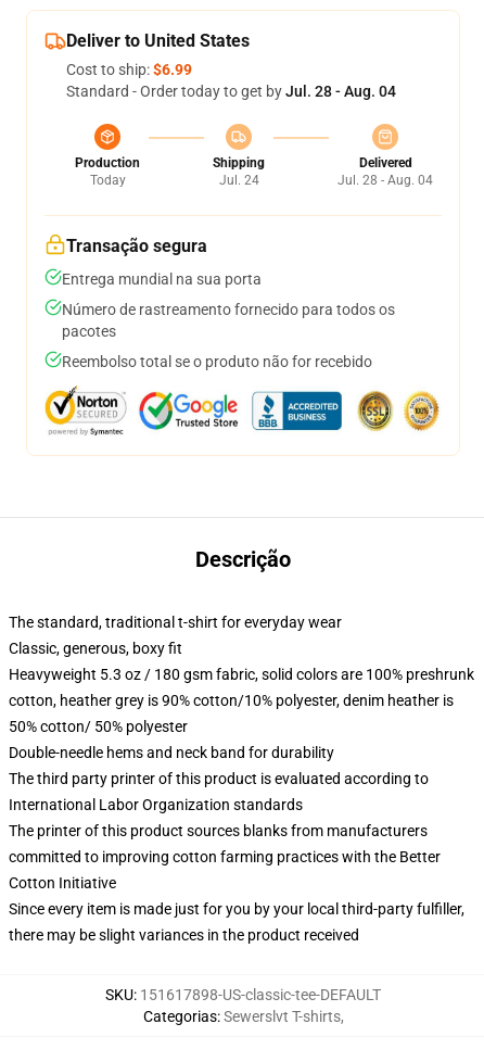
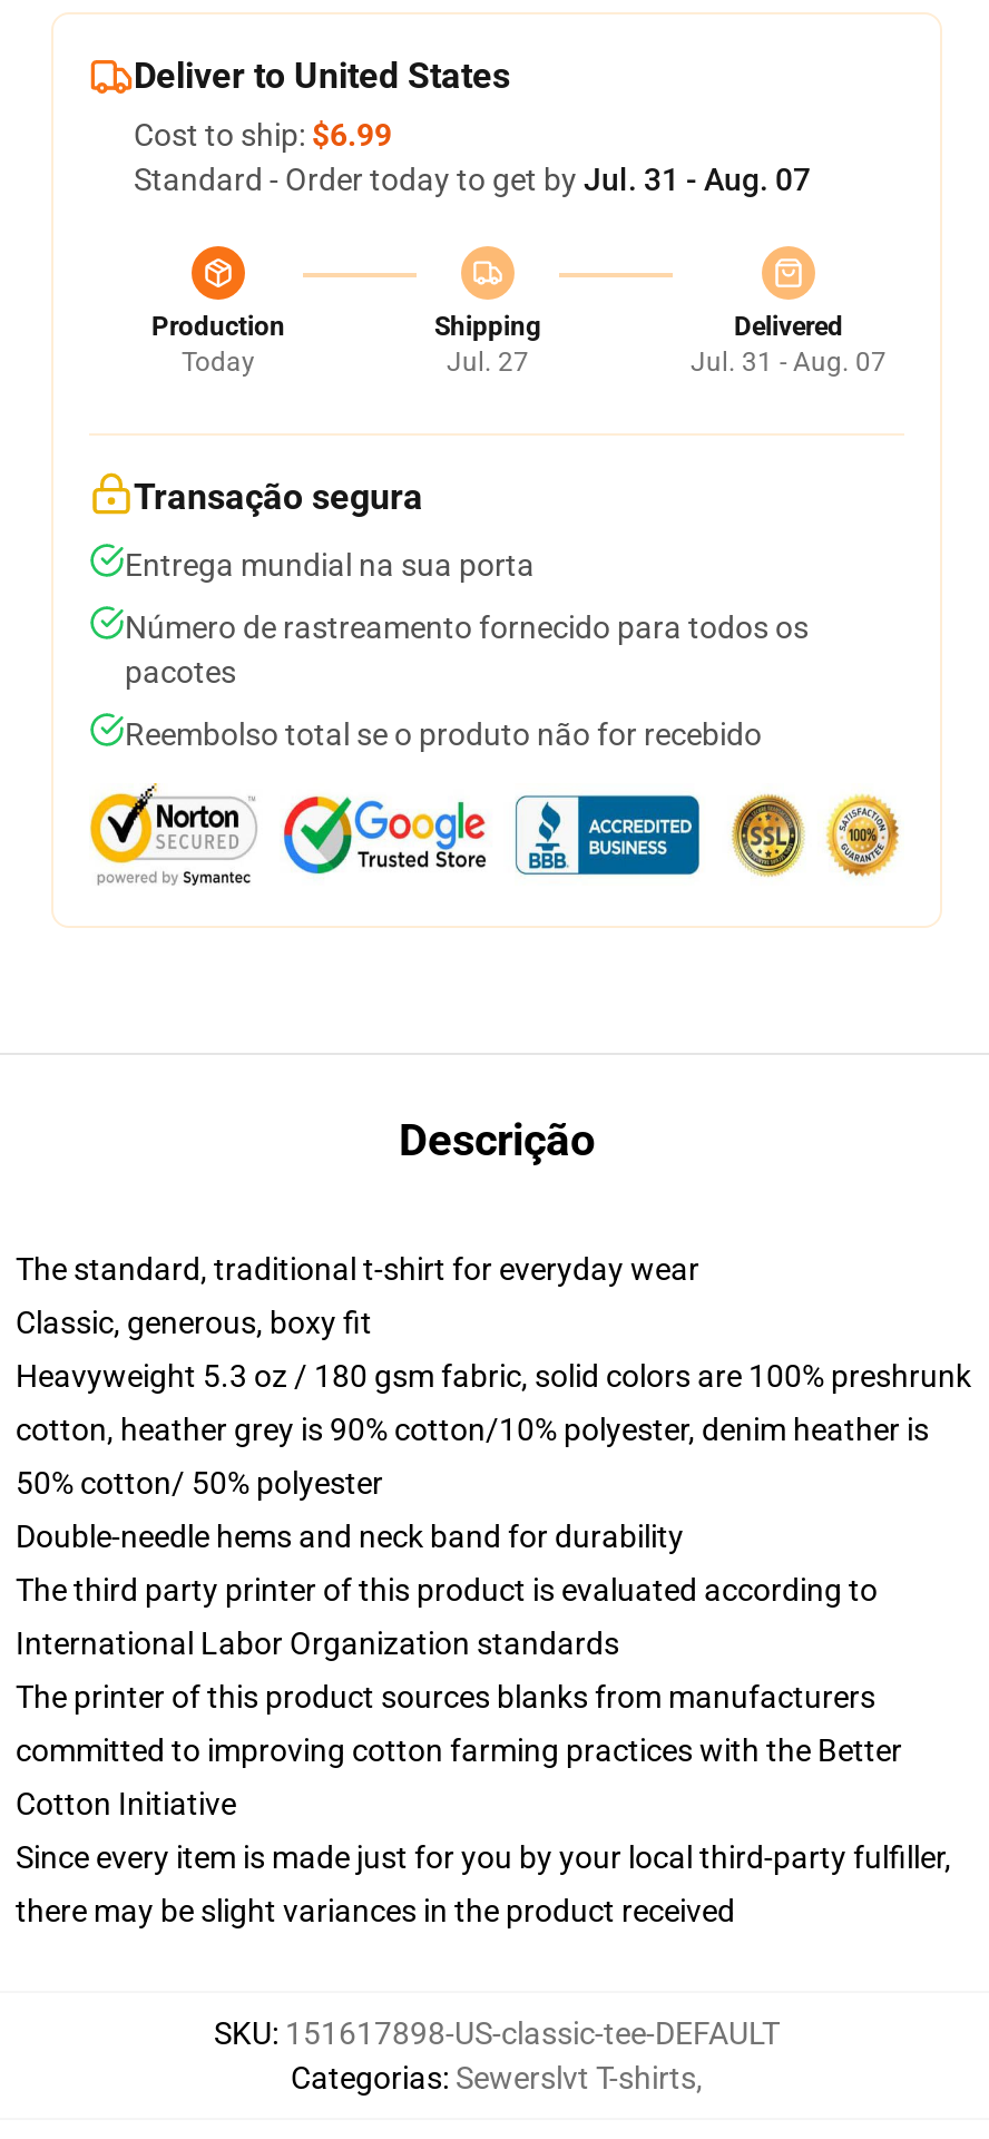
[66,83,396,100] Standard - Order today to get by Jul. 28 - Aug. 04 -> [134,162,811,197] Standard - Order today to get by Jul. 31 - Aug. 07
[219,173,259,188] Jul. 24 -> [447,346,529,378] Jul. 27
[337,173,433,188] Jul. 28 - Aug. 04 -> [691,346,887,378] Jul. 31 - Aug. 07

